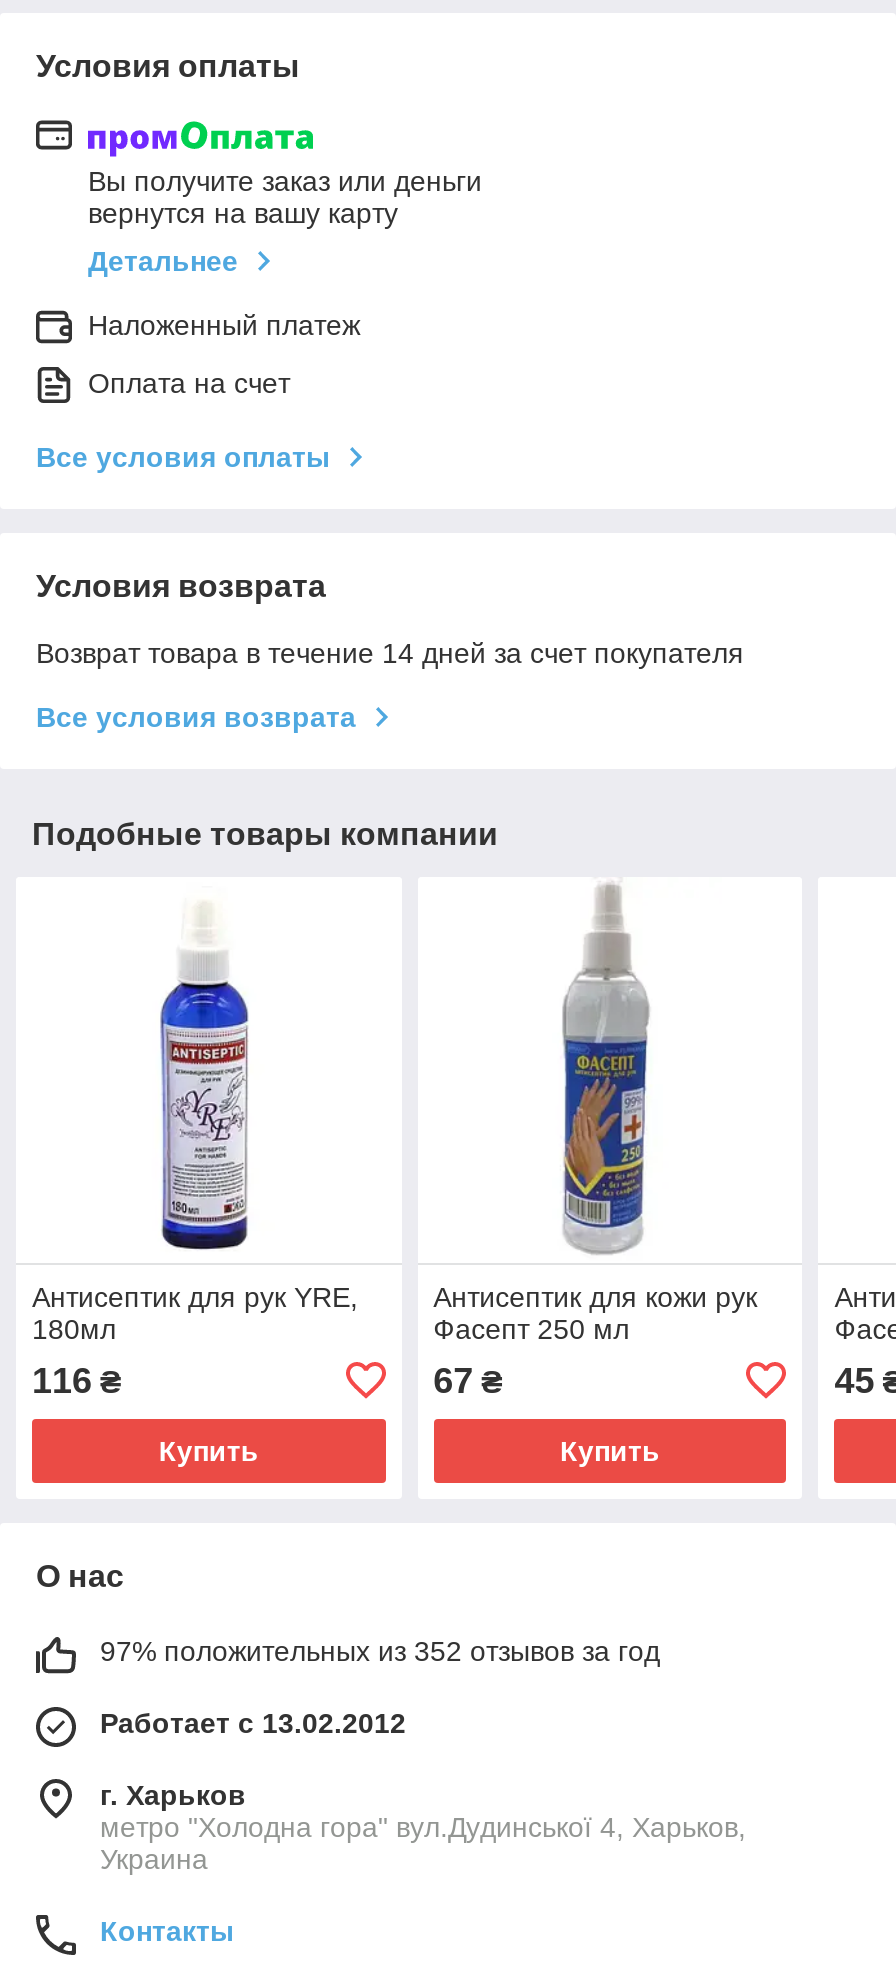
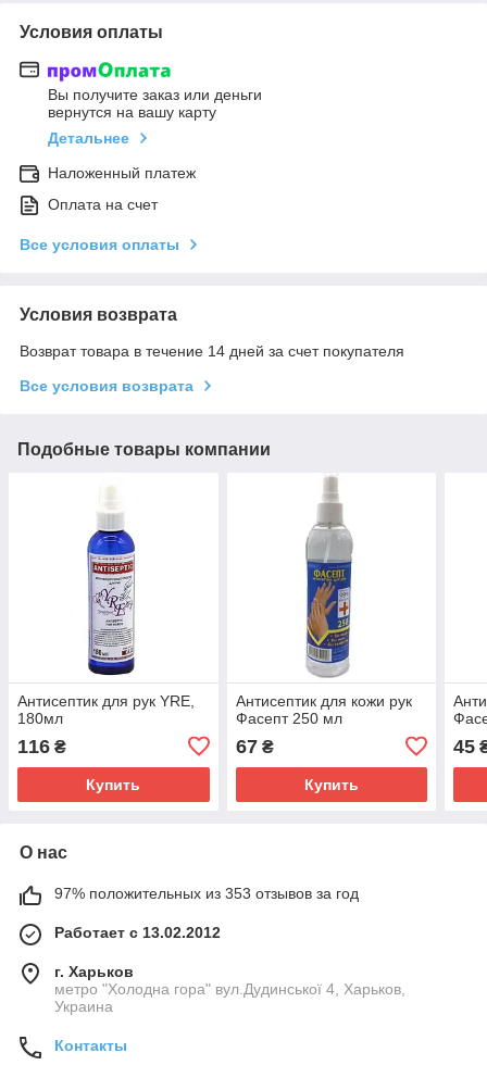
[100,1635,660,1667] 97% положительных из 352 отзывов за год -> [54,884,359,902] 97% положительных из 353 отзывов за год

